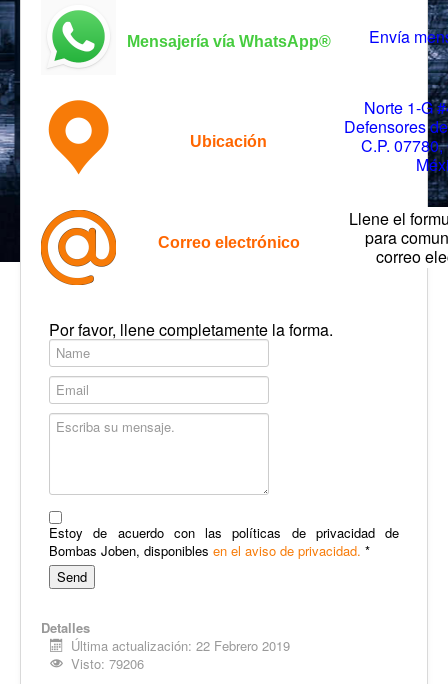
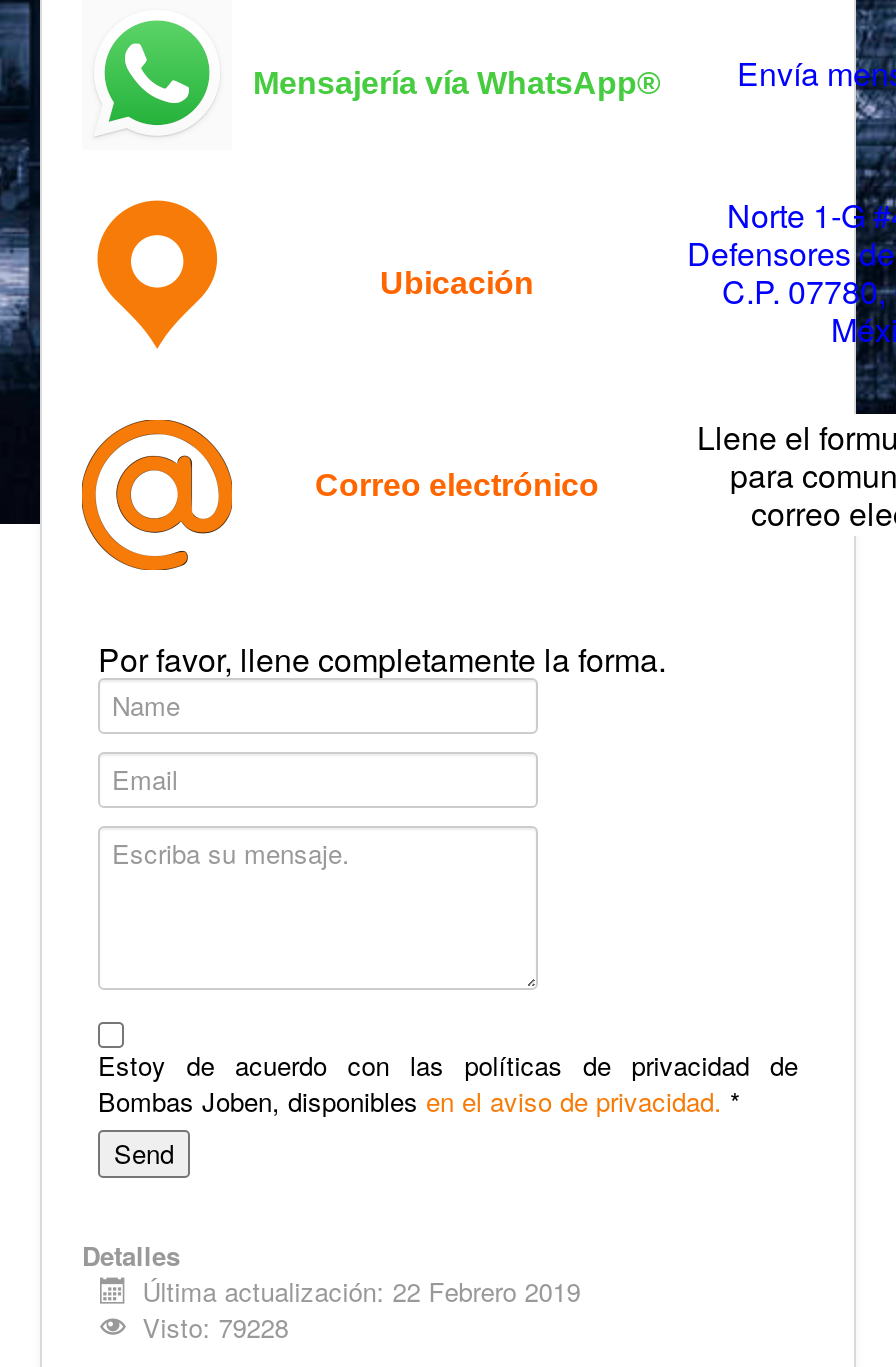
[71,654,144,673] Visto: 79206 -> [142,1308,288,1346] Visto: 79228

